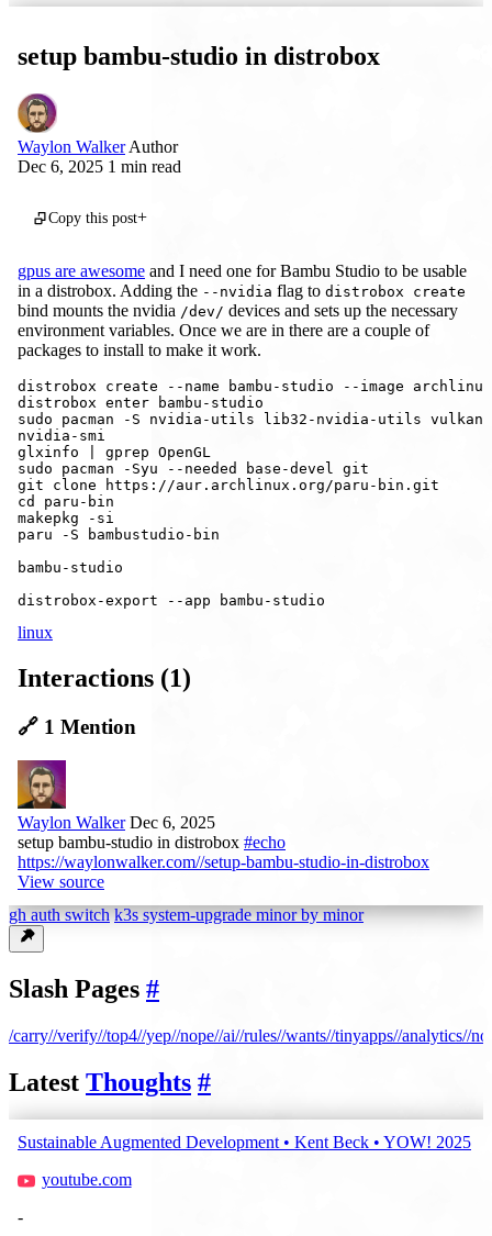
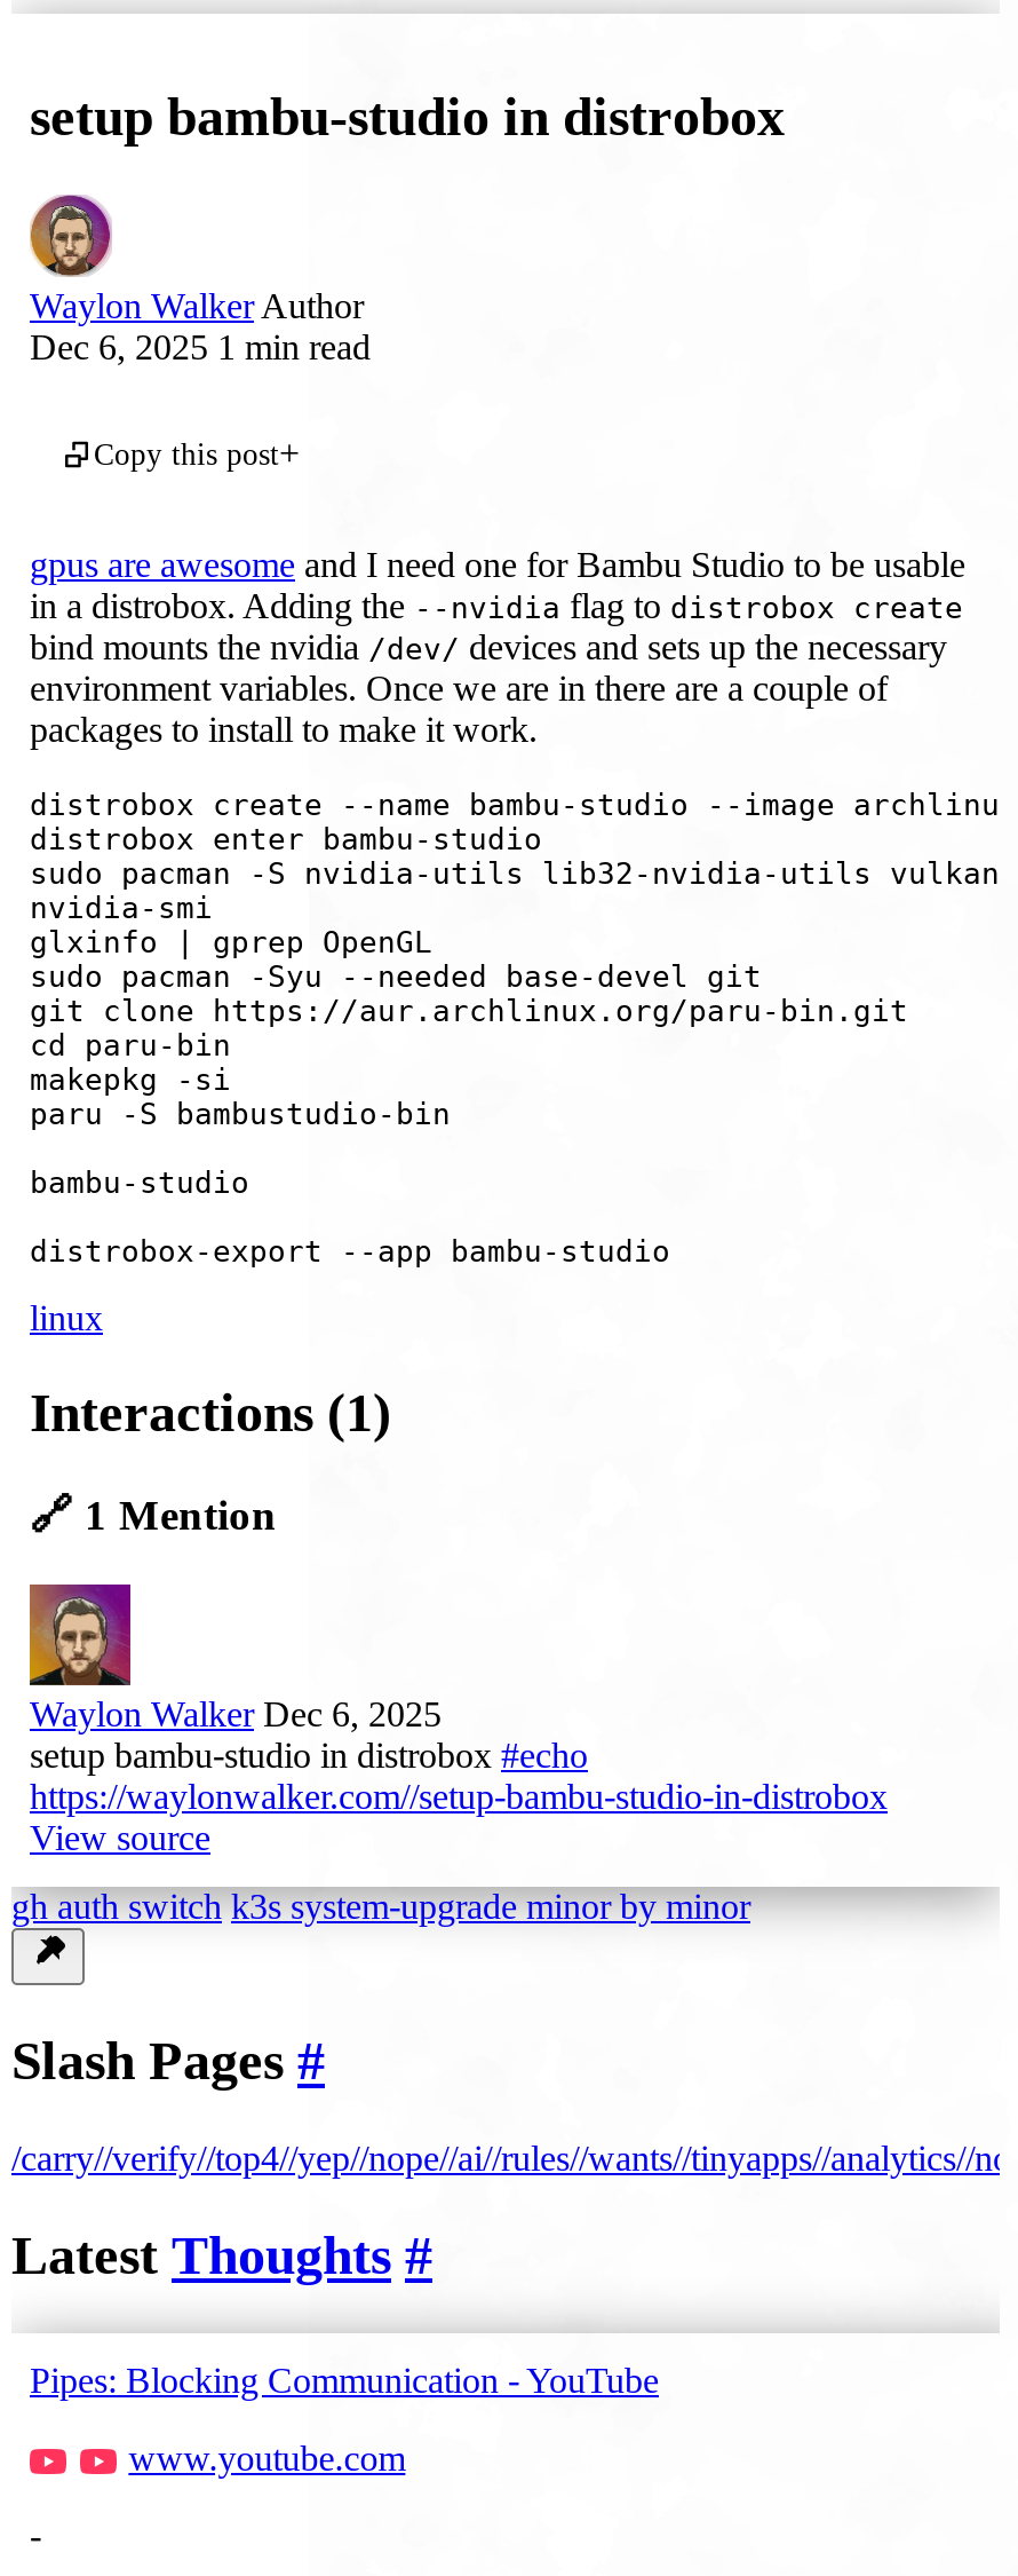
[18,1132,471,1151] Sustainable Augmented Development • Kent Beck • YOW! 2025 -> [30,2360,659,2399] Pipes: Blocking Communication - YouTube
[41,1170,131,1188] youtube.com -> [129,2438,405,2477] www.youtube.com

